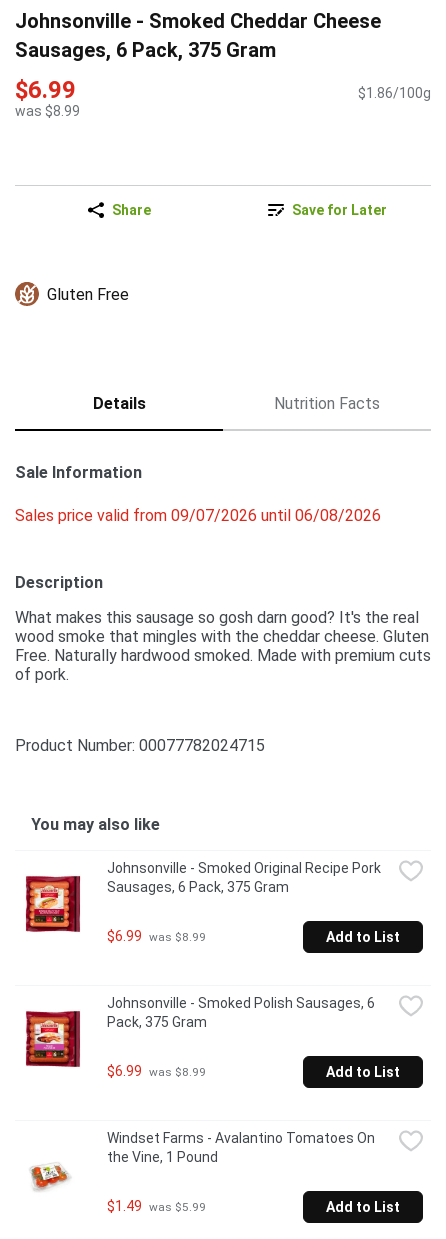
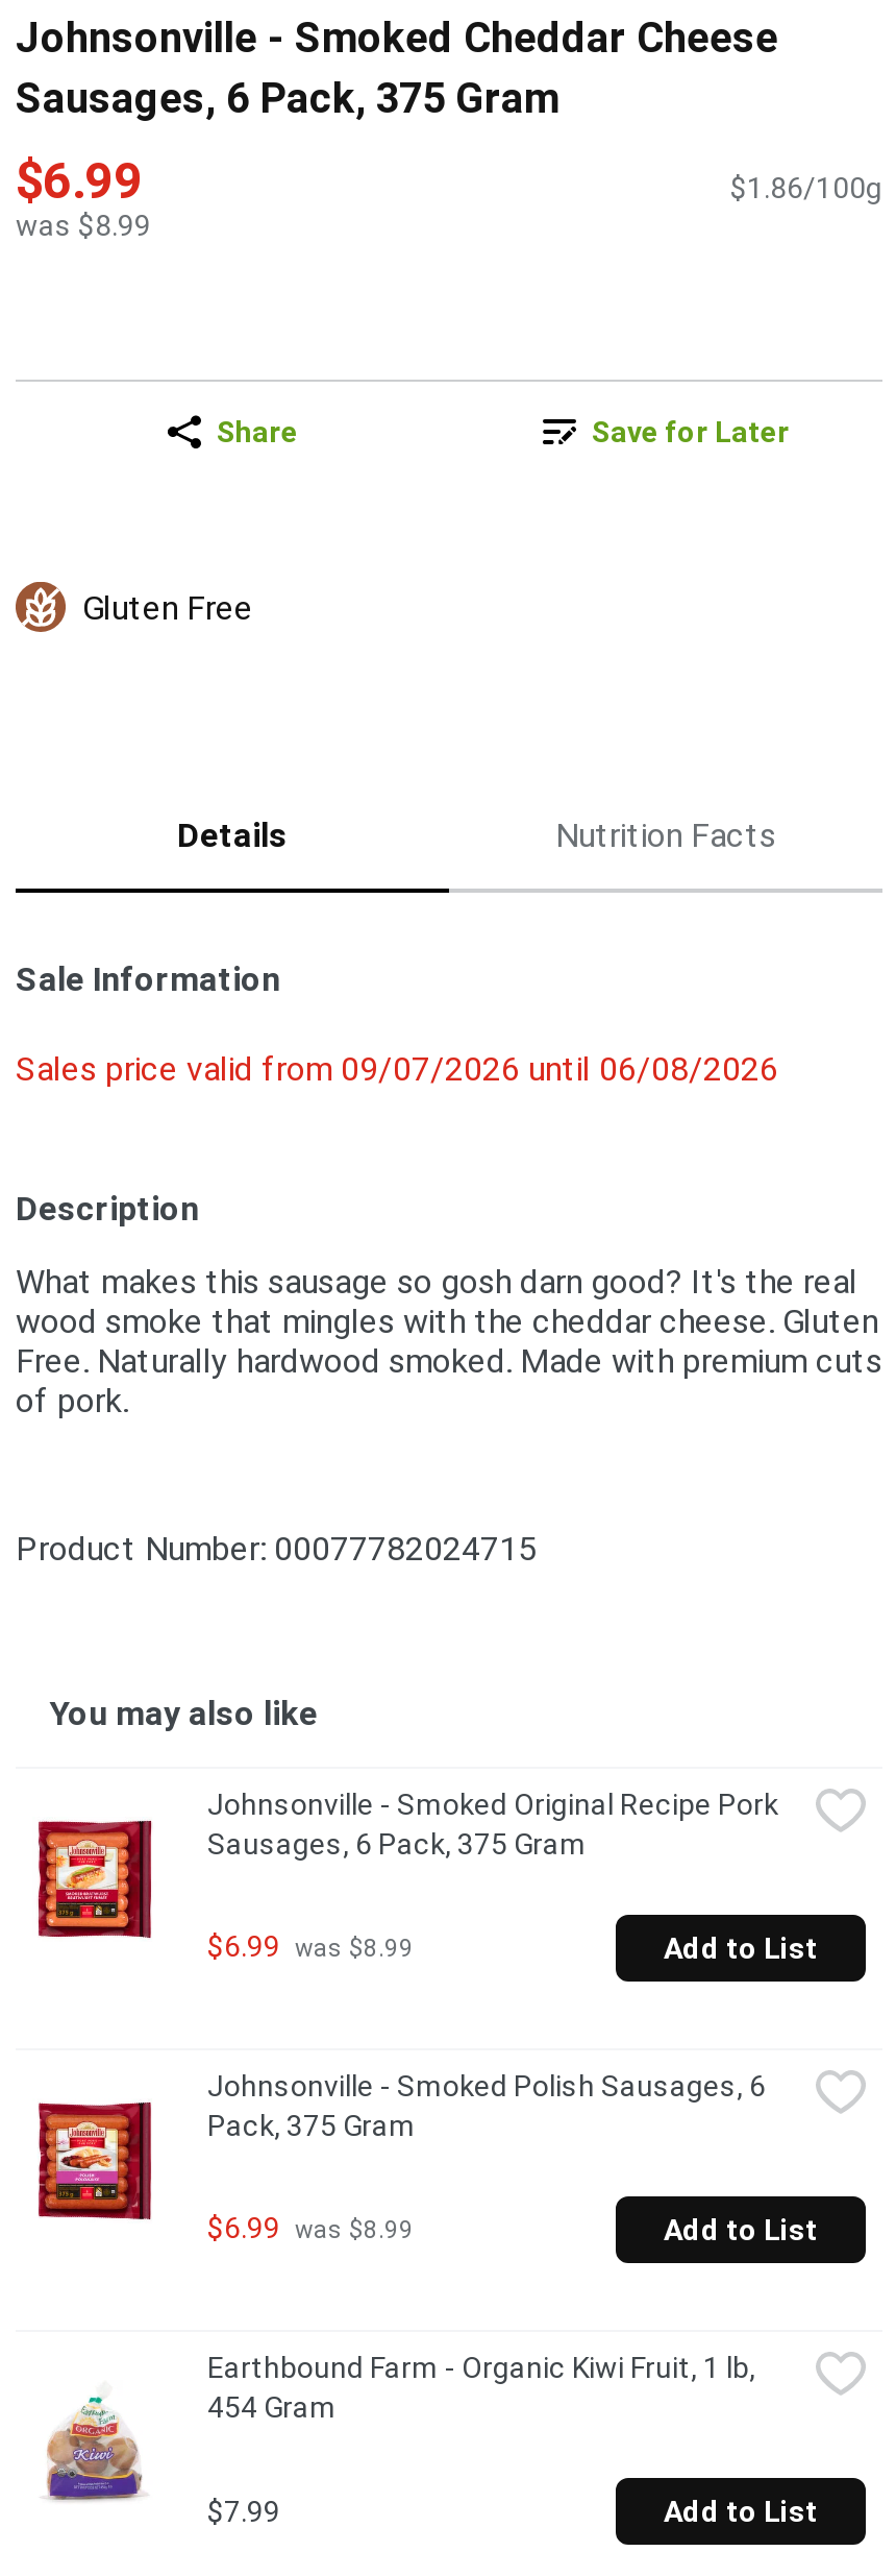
[30,1130,375,1202] [image] | Windset Farms - Avalantino Tomatoes On | the Vine, 1 Pound -> [45,2351,755,2503] [image] | Earthbound Farm - Organic Kiwi Fruit, 1 lb, | 454 Gram
[107,1198,206,1214] $1.49 was $5.99 -> [207,2494,280,2527] $7.99

